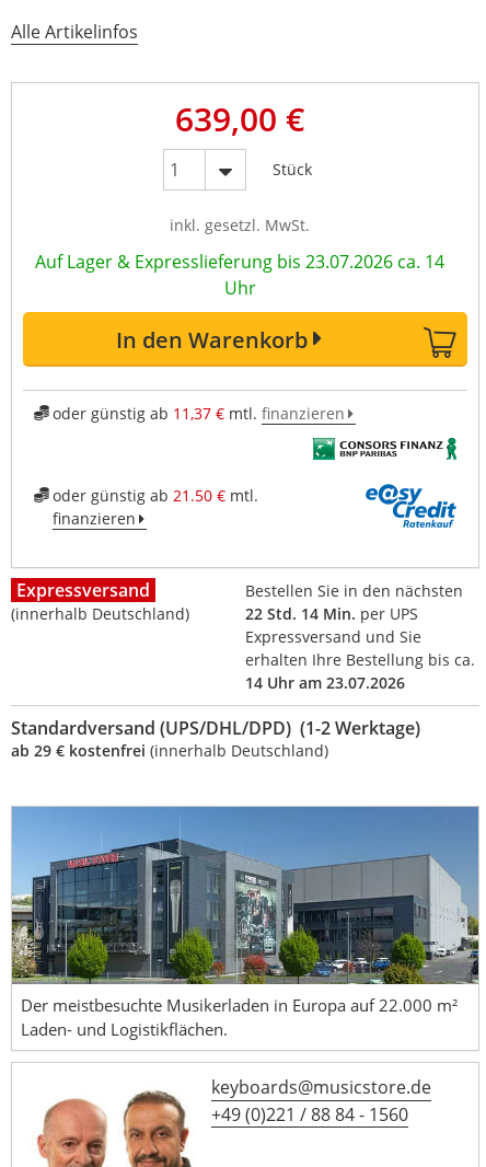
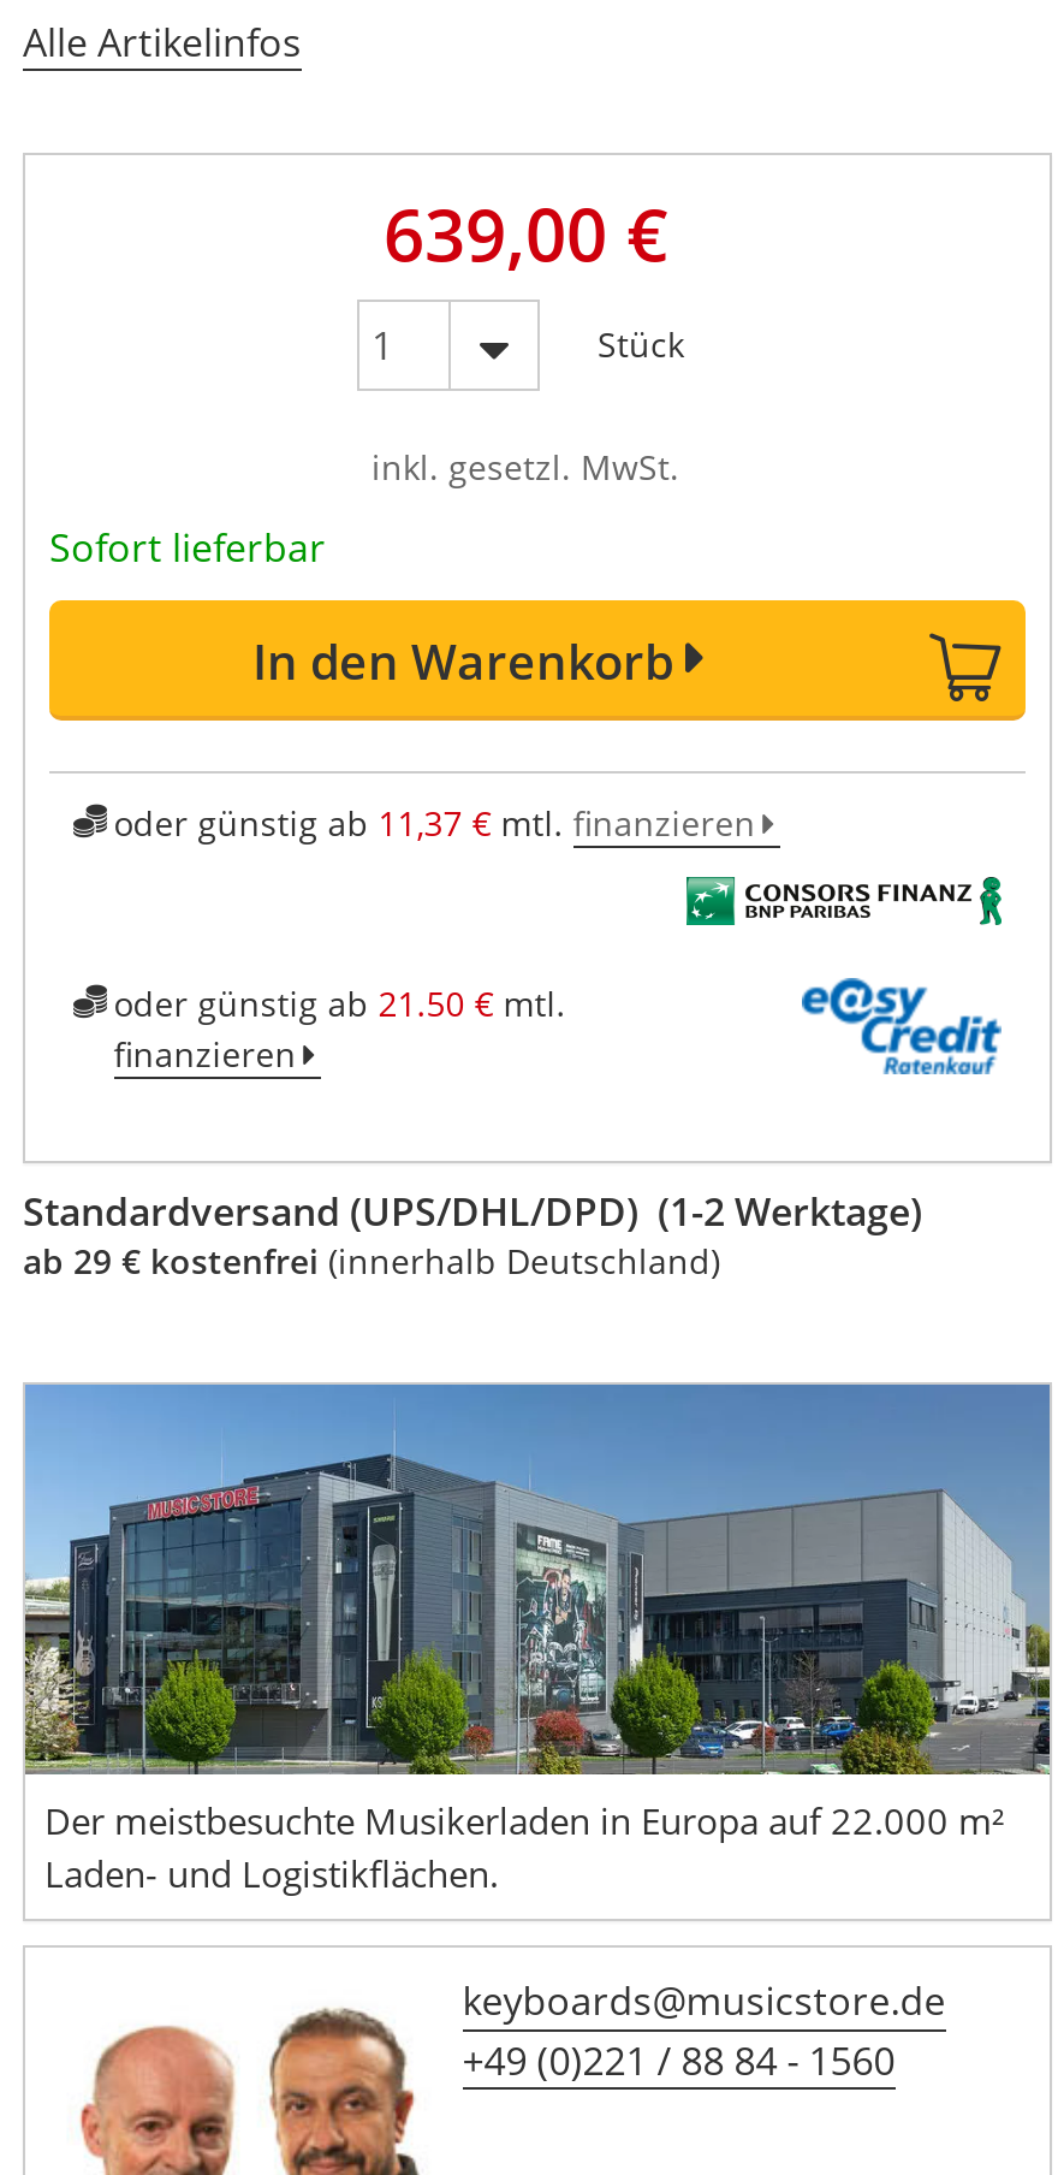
[35,250,444,300] Auf Lager & Expresslieferung bis 23.07.2026 ca. 14 | Uhr -> [49,521,326,574] Sofort lieferbar
[11,578,189,624] Expressversand | (innerhalb Deutschland) -> none
[245,580,475,693] Bestellen Sie in den nächsten | 22 Std. 14 Min. per UPS | Expressversand und Sie | erhalten Ihre Bestellung bis ca. | 14 Uhr am 23.07.2026 -> none

